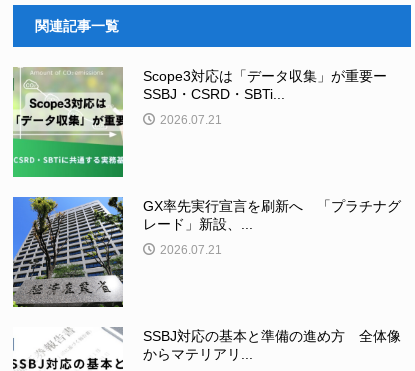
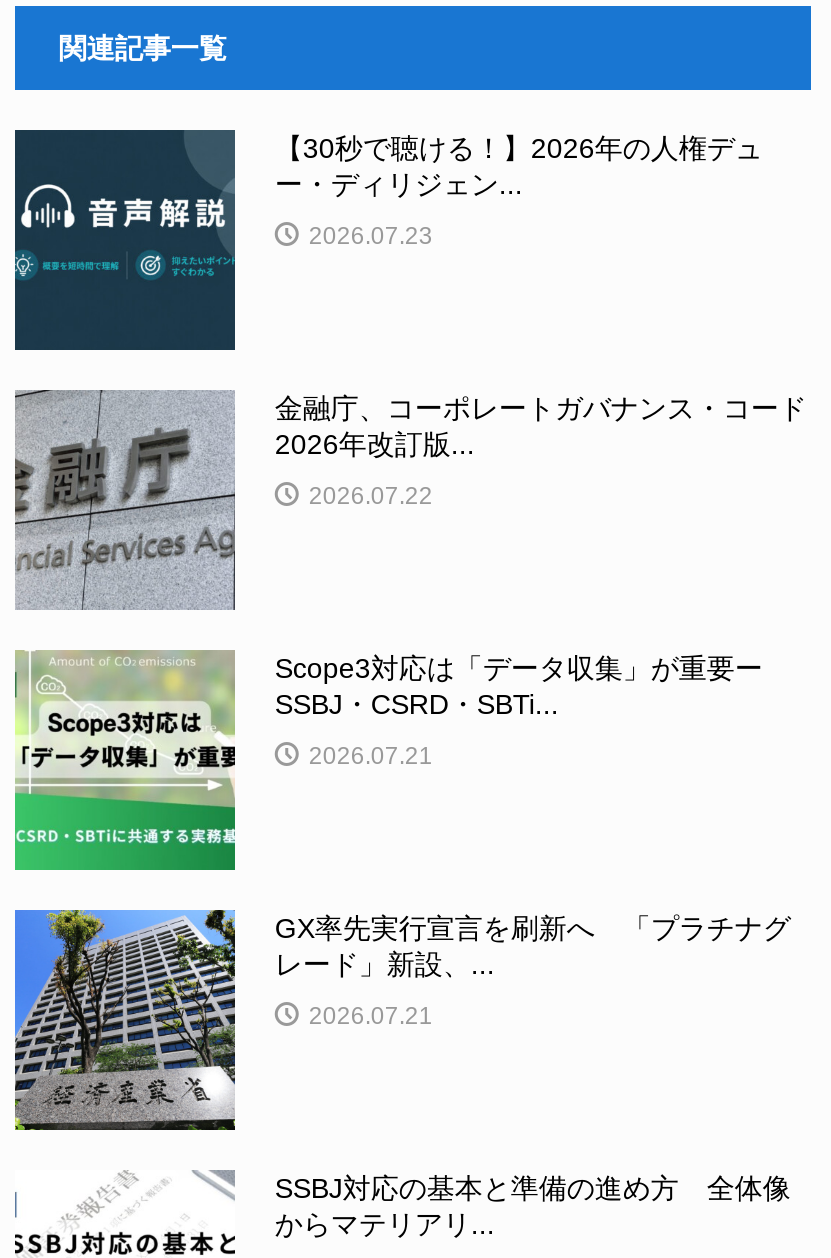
none -> [13,128,763,352] [image] | 【30秒で聴ける！】2026年の人権デュ | ー・ディリジェン... | 2026.07.23
none -> [13,388,807,610] [image] | 金融庁、コーポレートガバナンス・コード | 2026年改訂版... | 2026.07.22

